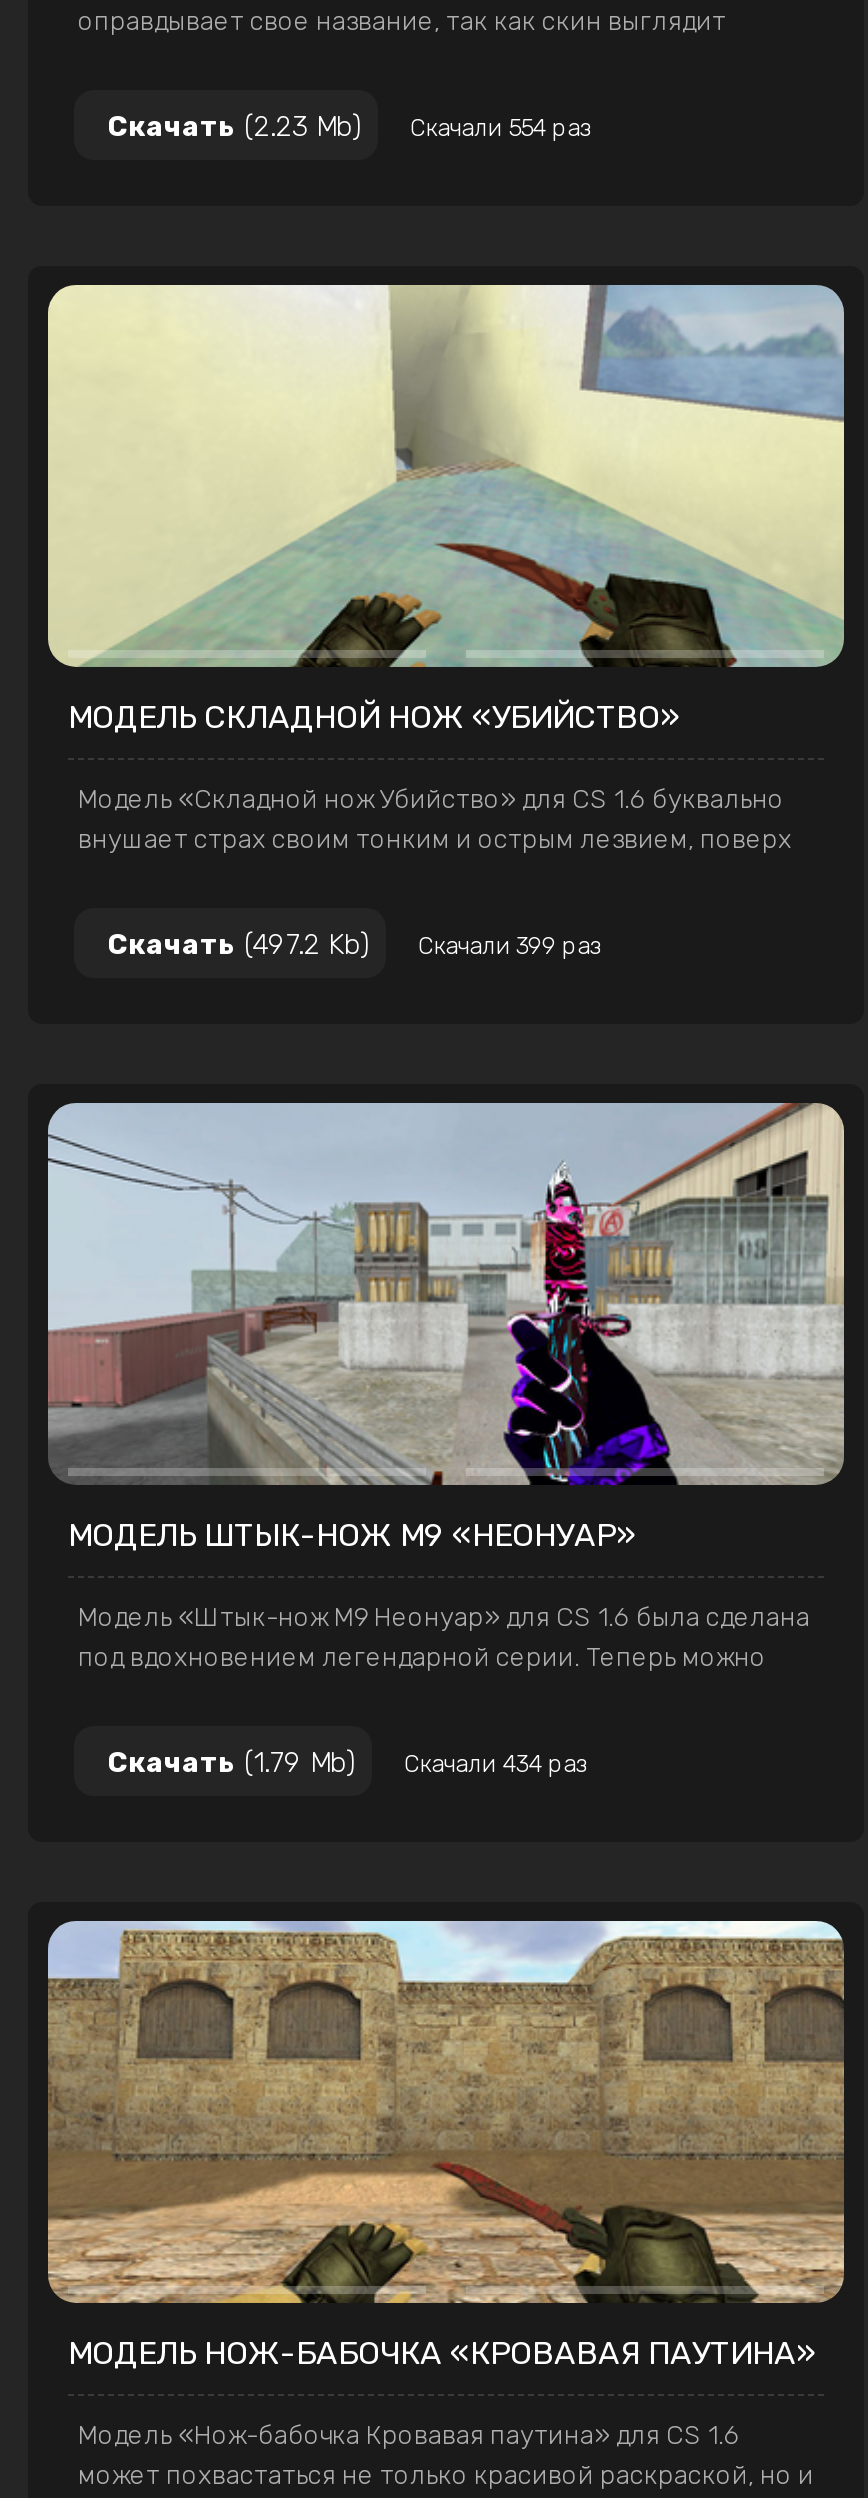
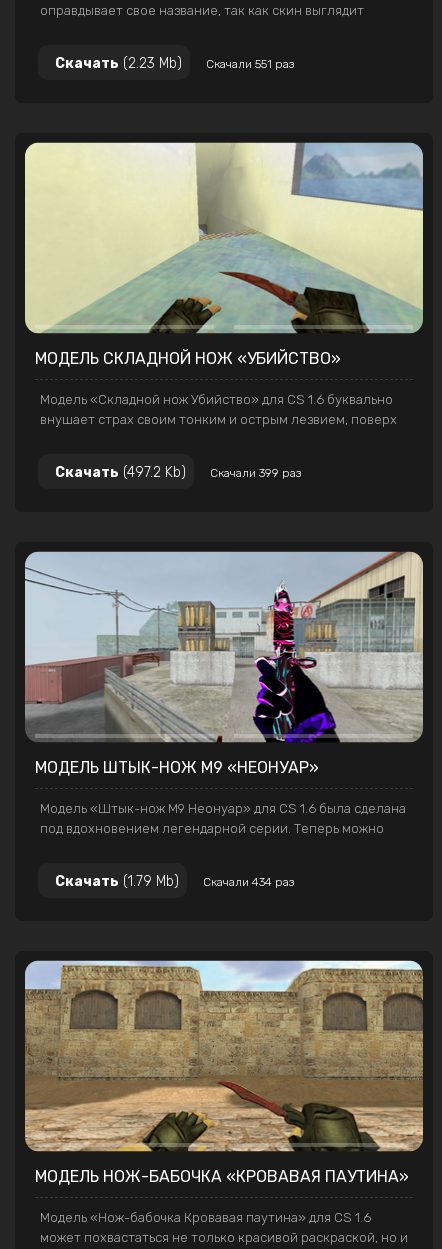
[108,109,590,143] Скачать (2.23 Mb) Скачали 554 раз -> [55,55,294,72] Скачать (2.23 Mb) Скачали 551 раз

